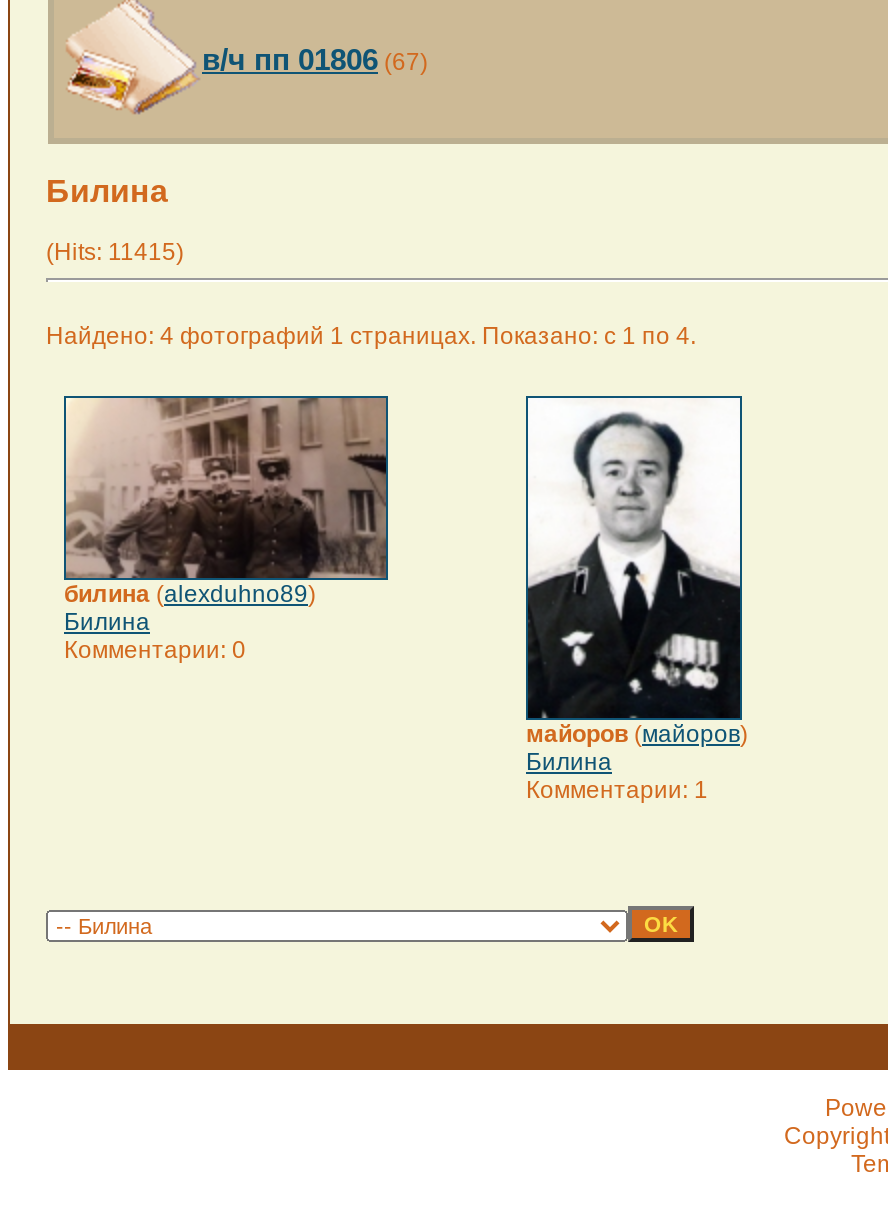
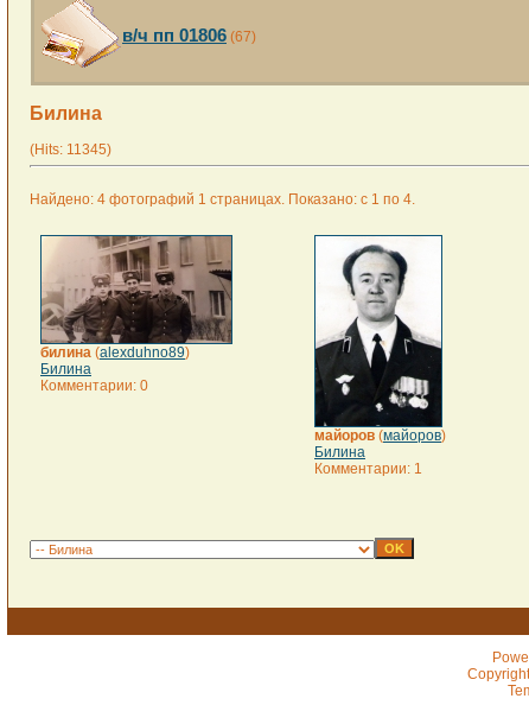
[46,238,184,266] (Hits: 11415) -> [30,141,111,158] (Hits: 11345)

